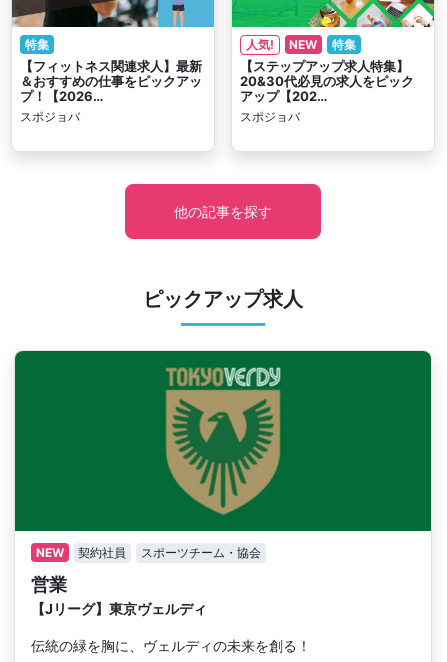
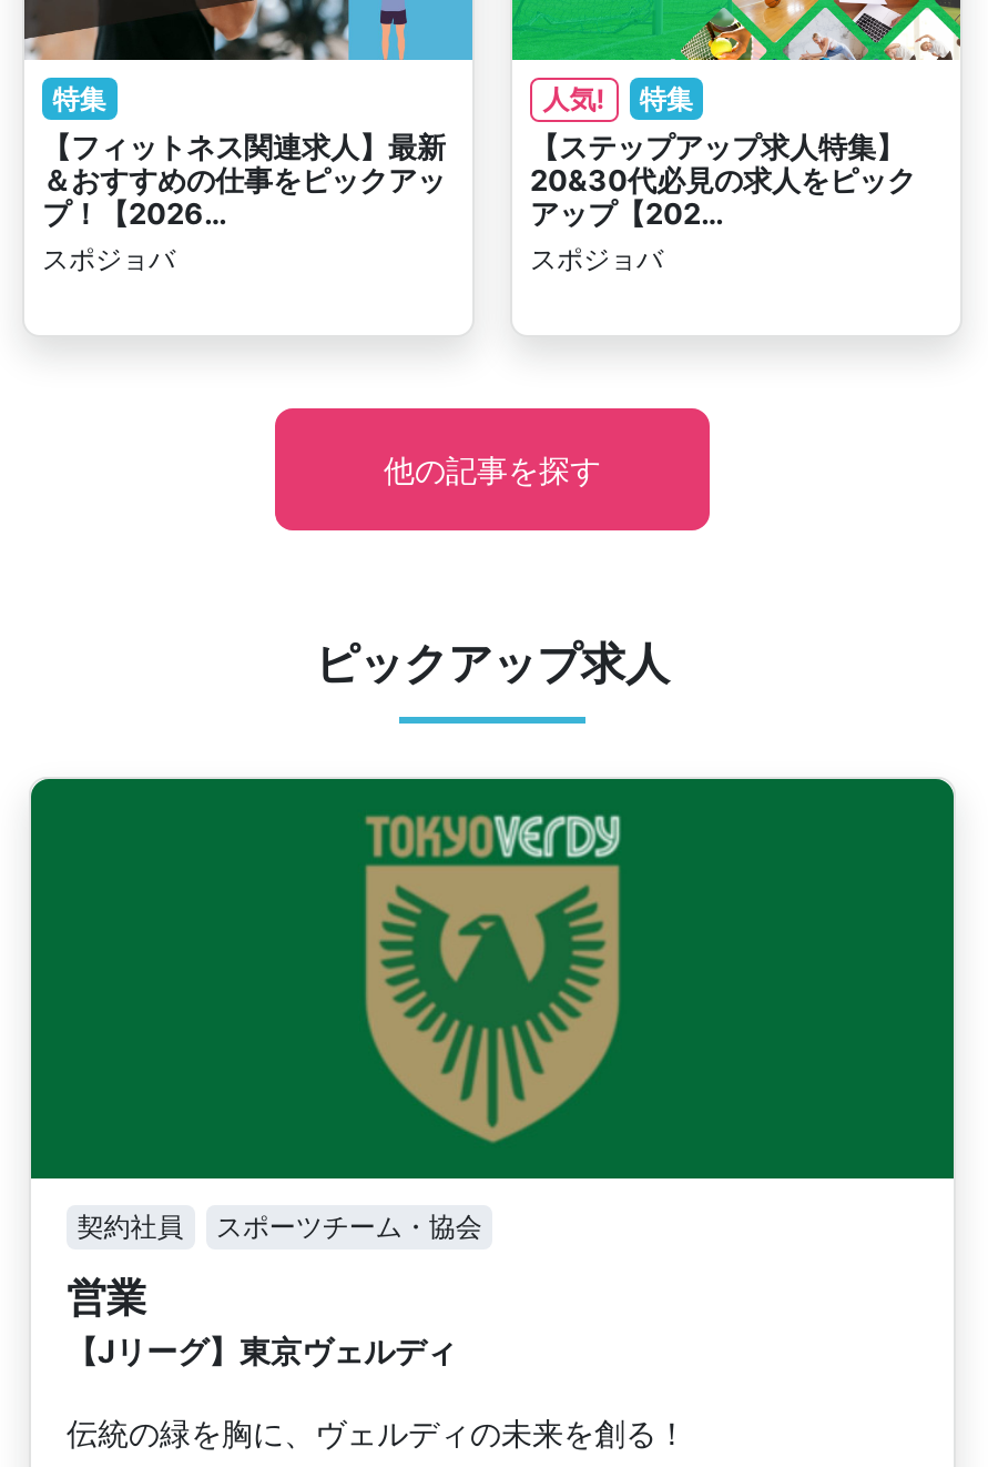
[289,37,317,52] NEW -> none
[36,545,64,560] NEW -> none

